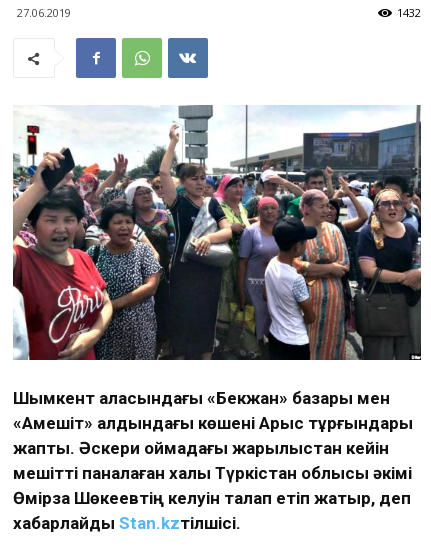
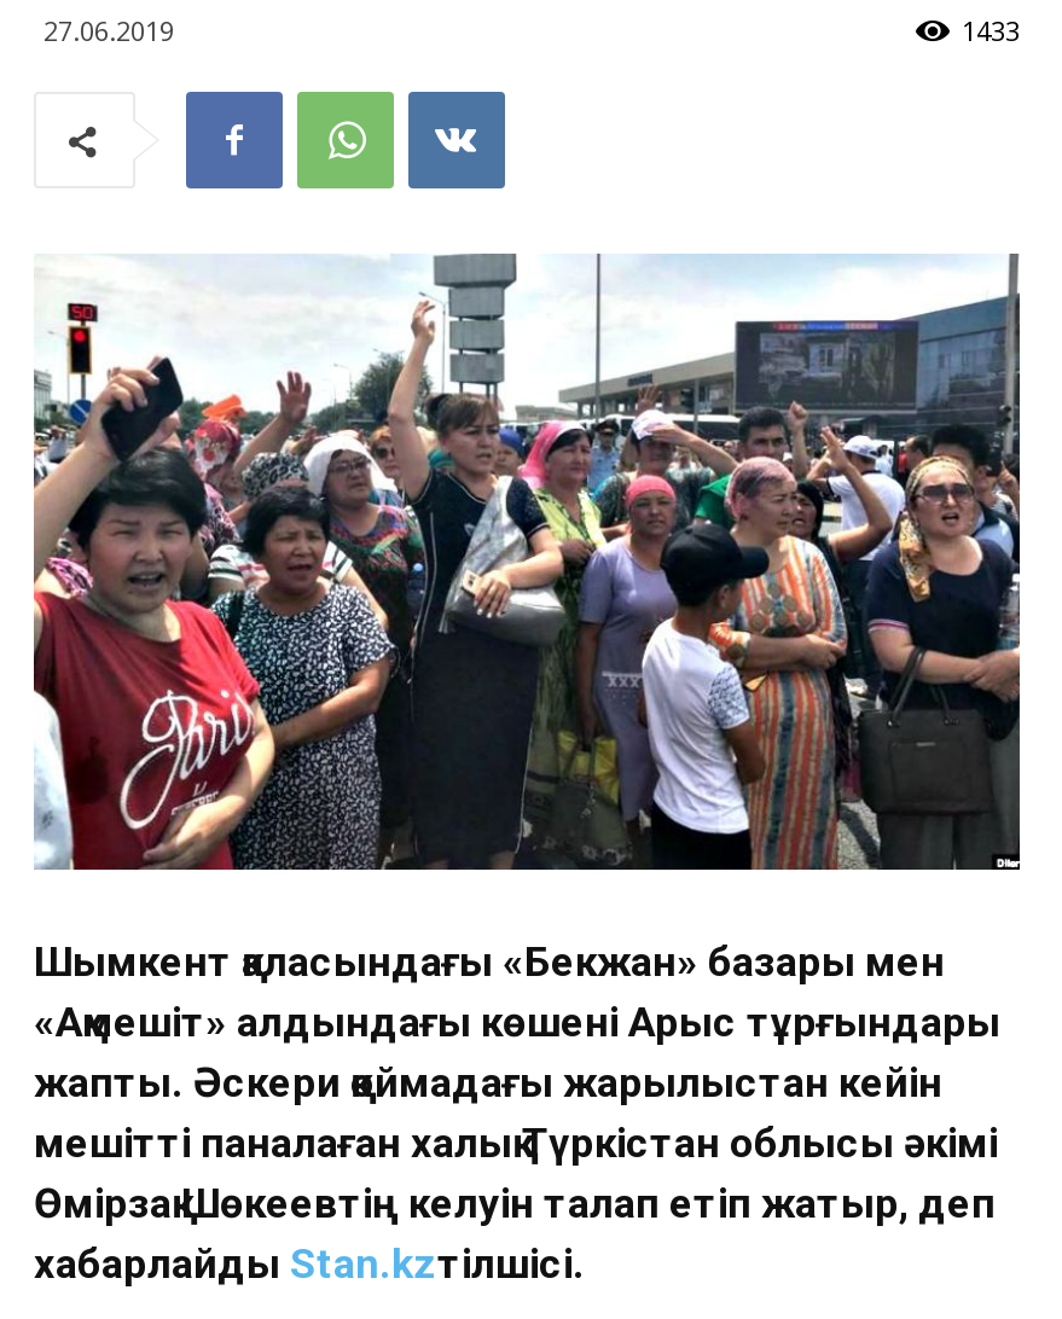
[397,5,421,20] 1432 -> [962,12,1020,48] 1433

